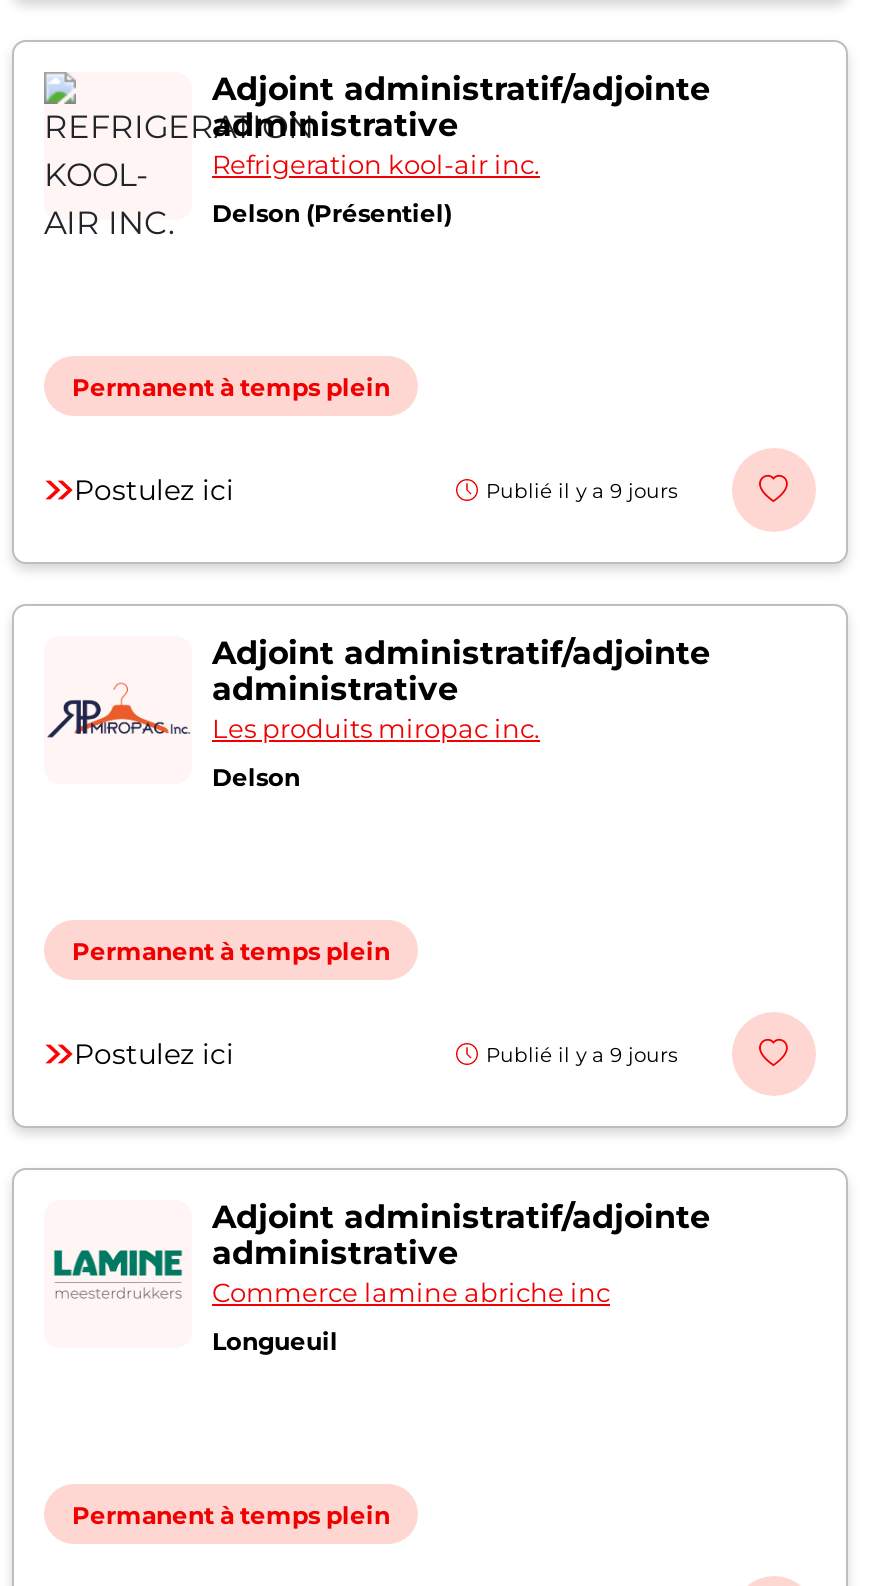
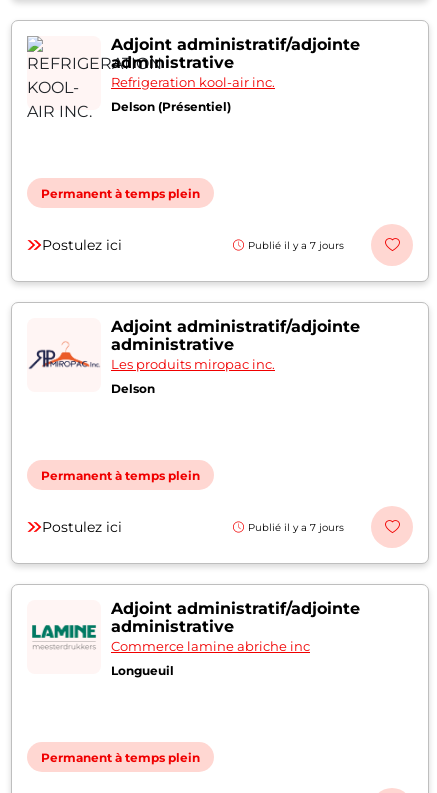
[486,477,678,503] Publié il y a 9 jours -> [248,238,344,251] Publié il y a 7 jours
[486,1041,678,1067] Publié il y a 9 jours -> [248,520,344,533] Publié il y a 7 jours

